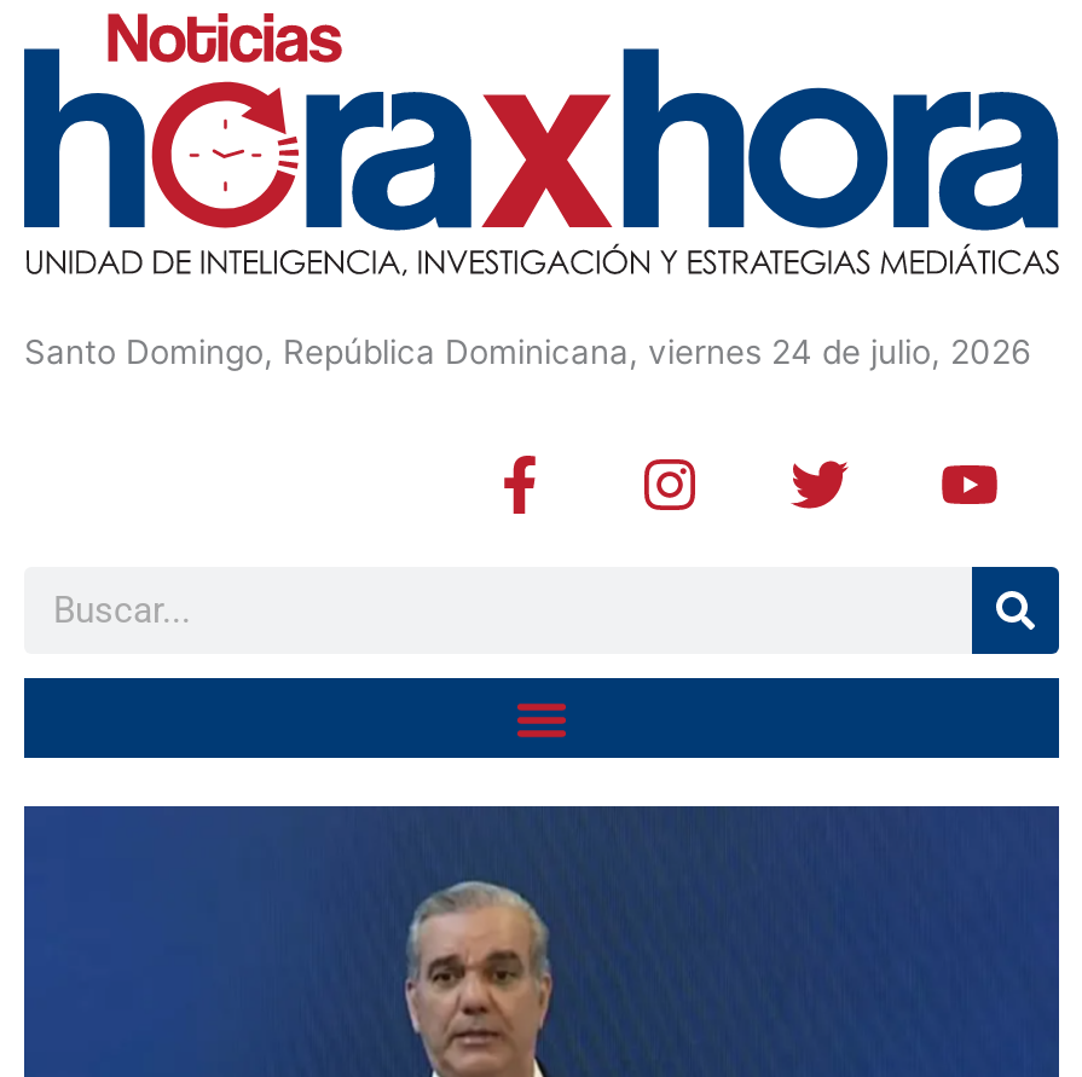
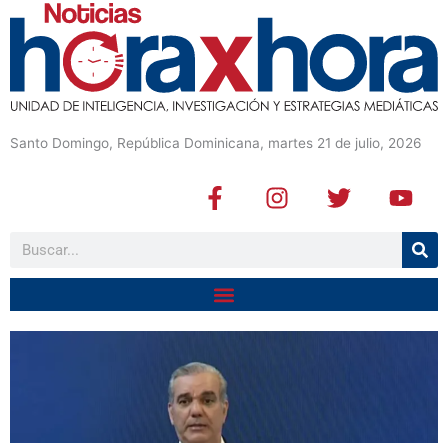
[24,333,1032,372] Santo Domingo, República Dominicana, viernes 24 de julio, 2026 -> [10,135,422,151] Santo Domingo, República Dominicana, martes 21 de julio, 2026

